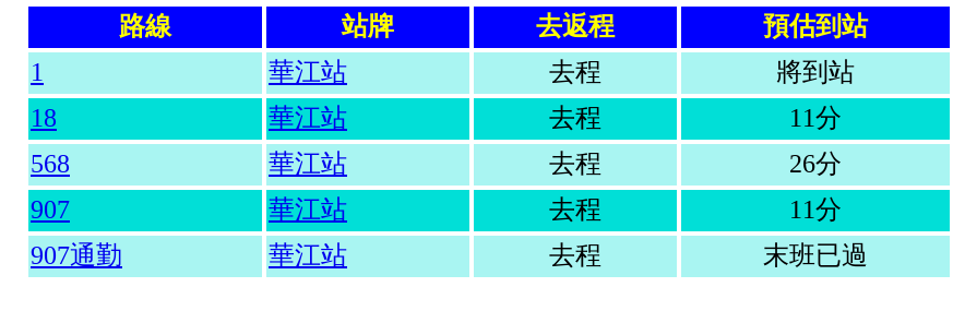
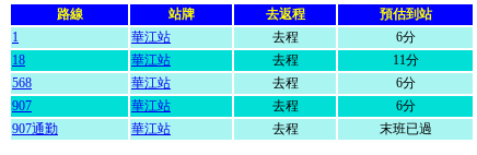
[776,57,855,87] 將到站 -> [395,29,415,45] 6分
[789,148,842,179] 26分 -> [395,75,415,91] 6分
[789,194,842,225] 11分 -> [395,98,415,114] 6分

